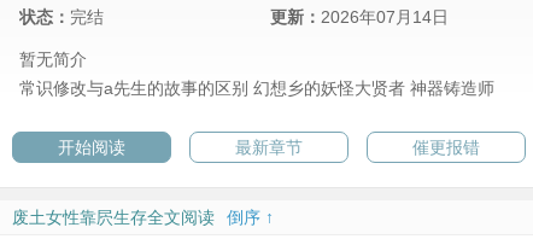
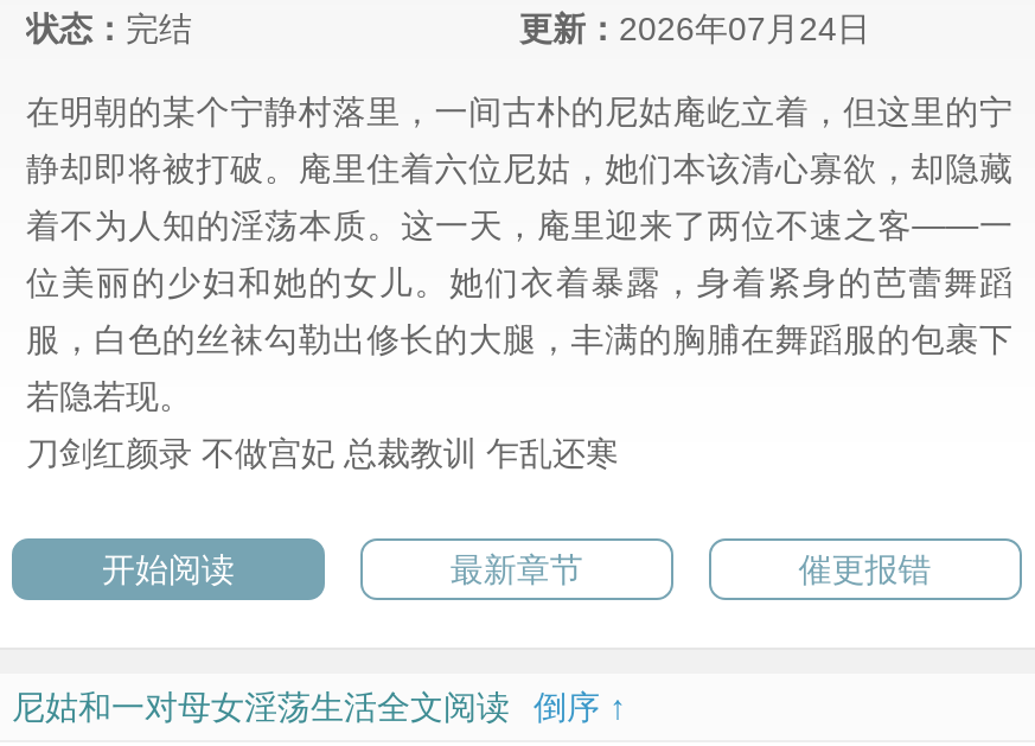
[19,8,494,98] 更新：2026年07月14日 | 暂无简介 | 常识修改与a先生的故事的区别 幻想乡的妖怪大贤者 神器铸造师 -> [26,11,1012,473] 更新：2026年07月24日 | 在明朝的某个宁静村落里，一间古朴的尼姑庵屹立着，但这里的宁 | 静却即将被打破。庵里住着六位尼姑，她们本该清心寡欲，却隐藏 | 着不为人知的淫荡本质。这一天，庵里迎来了两位不速之客——一 | 位美丽的少妇和她的女儿。她们衣着暴露，身着紧身的芭蕾舞蹈 | 服，白色的丝袜勾勒出修长的大腿，丰满的胸脯在舞蹈服的包裹下 | 若隐若现。 | 刀剑红颜录 不做宫妃 总裁教训 乍乱还寒
[12,208,215,228] 废土女性靠屄生存全文阅读 -> [12,689,510,727] 尼姑和一对母女淫荡生活全文阅读

